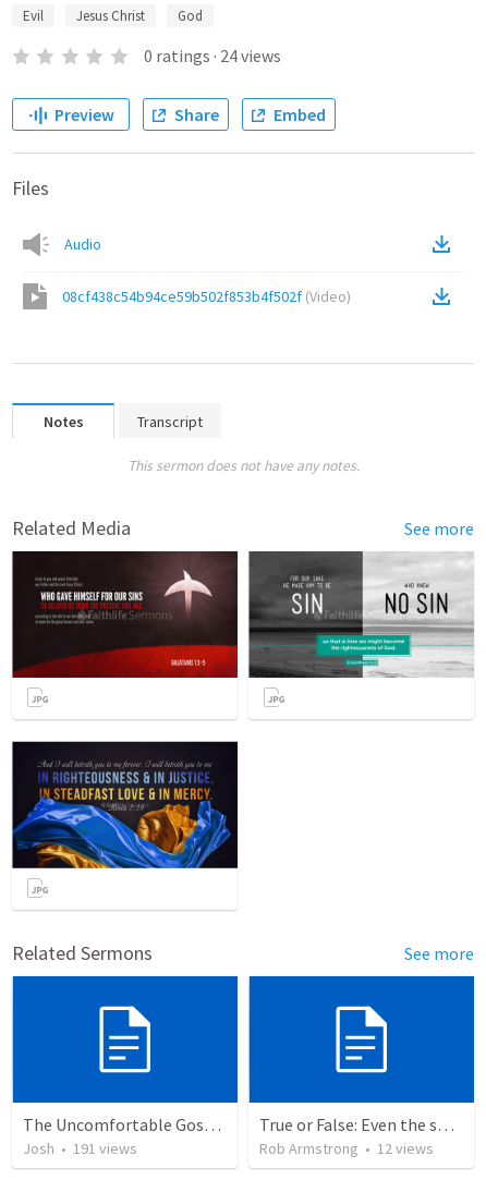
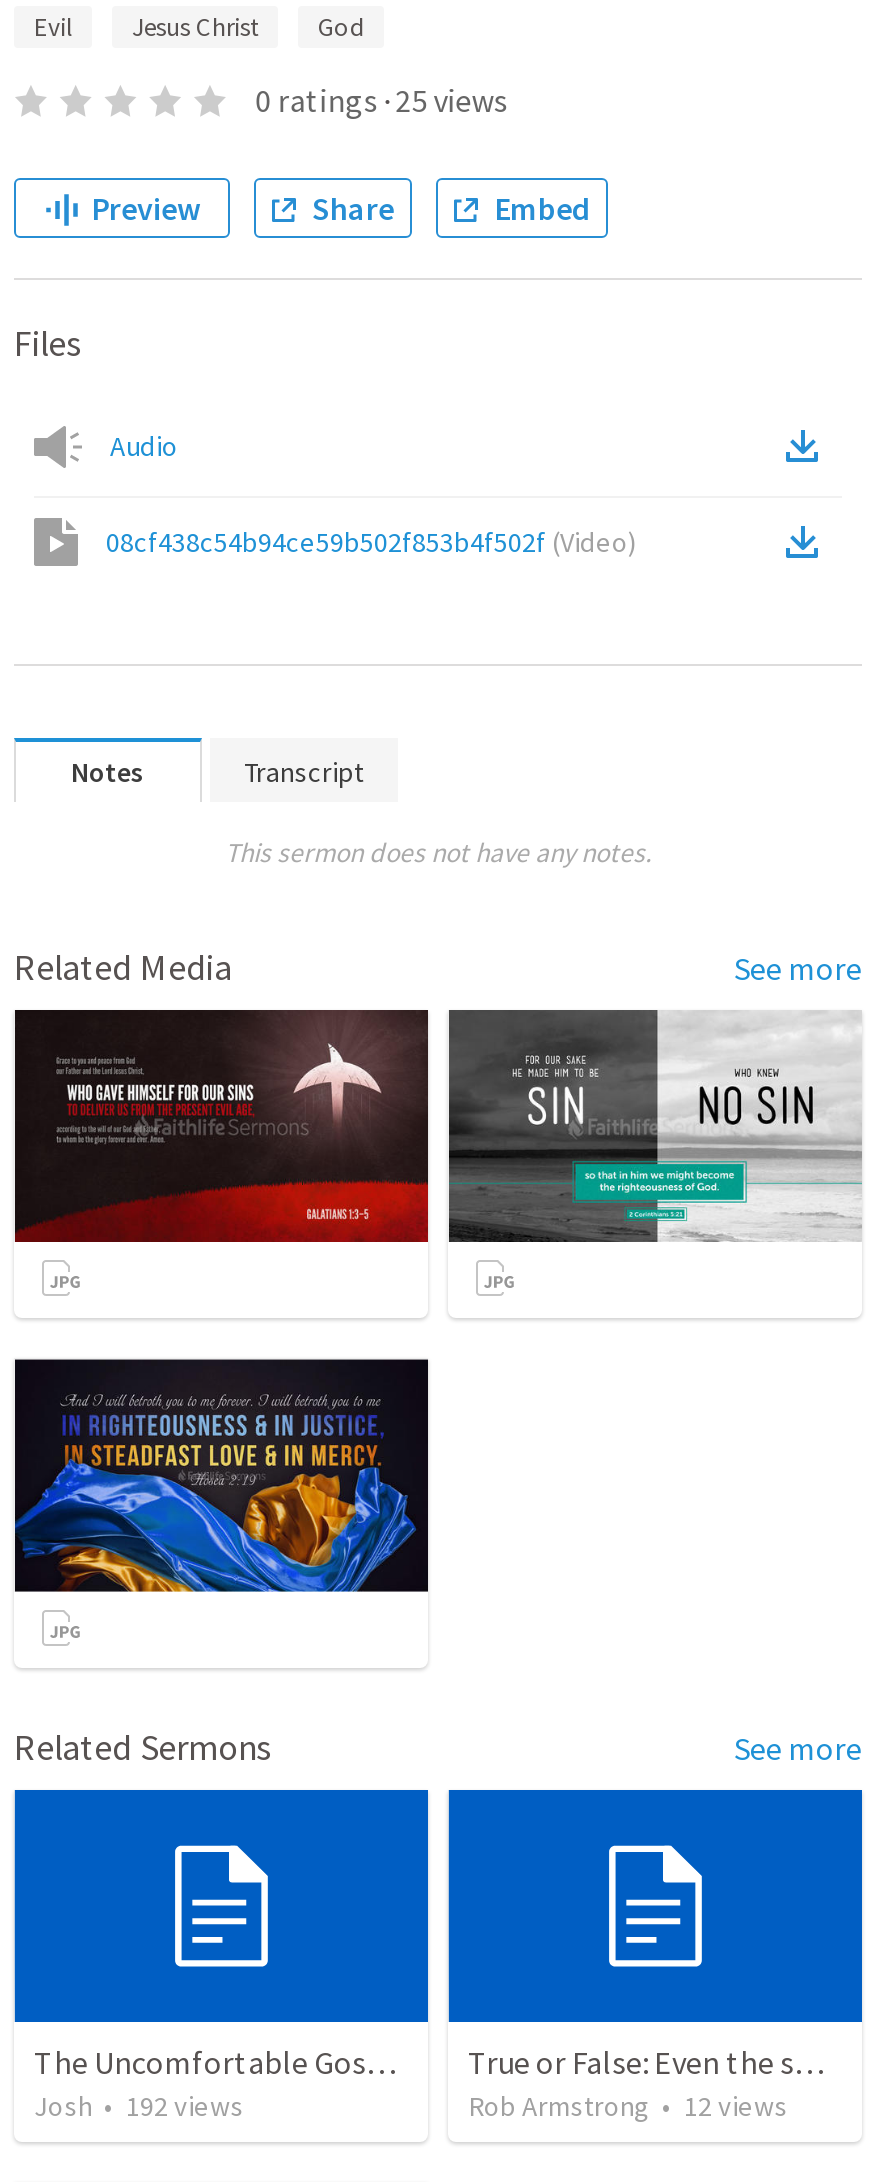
[144,45,281,66] 0 ratings · 24 views -> [255,80,507,120] 0 ratings · 25 views
[23,1139,137,1159] Josh • 191 views -> [34,2089,244,2125] Josh • 192 views

